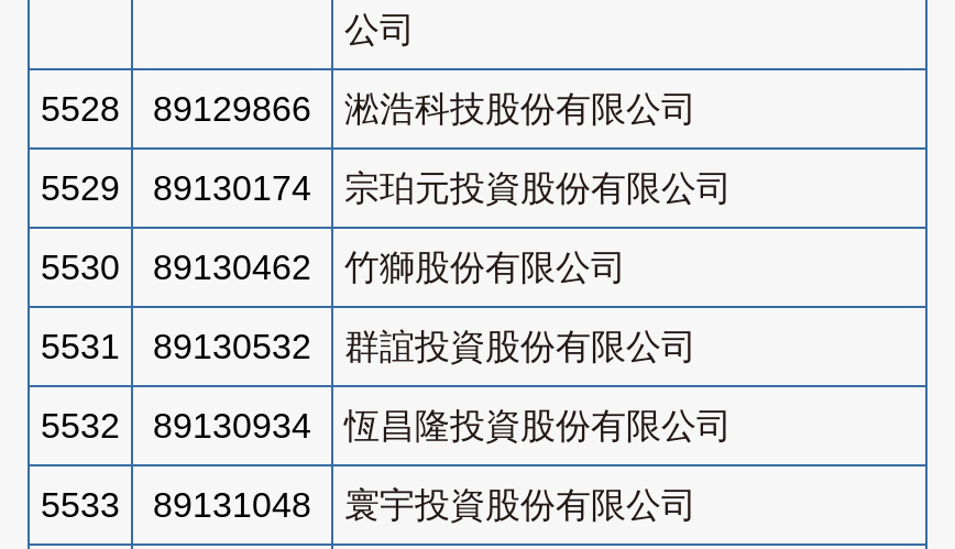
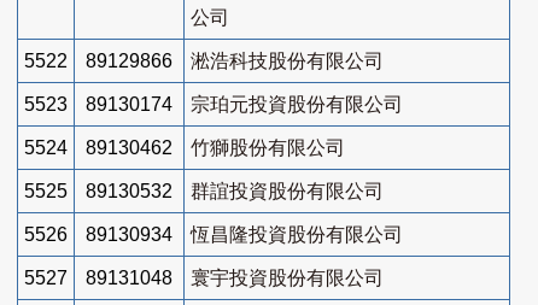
[41,90,696,127] 5528 89129866 淞浩科技股份有限公司 -> [24,51,384,71] 5522 89129866 淞浩科技股份有限公司
[41,169,732,207] 5529 89130174 宗珀元投資股份有限公司 -> [24,94,403,114] 5523 89130174 宗珀元投資股份有限公司
[41,248,626,286] 5530 89130462 竹獅股份有限公司 -> [24,137,345,158] 5524 89130462 竹獅股份有限公司
[41,328,696,365] 5531 89130532 群誼投資股份有限公司 -> [24,181,384,201] 5525 89130532 群誼投資股份有限公司
[41,407,732,444] 5532 89130934 恆昌隆投資股份有限公司 -> [24,224,403,245] 5526 89130934 恆昌隆投資股份有限公司
[41,486,696,523] 5533 89131048 寰宇投資股份有限公司 -> [24,268,384,288] 5527 89131048 寰宇投資股份有限公司

